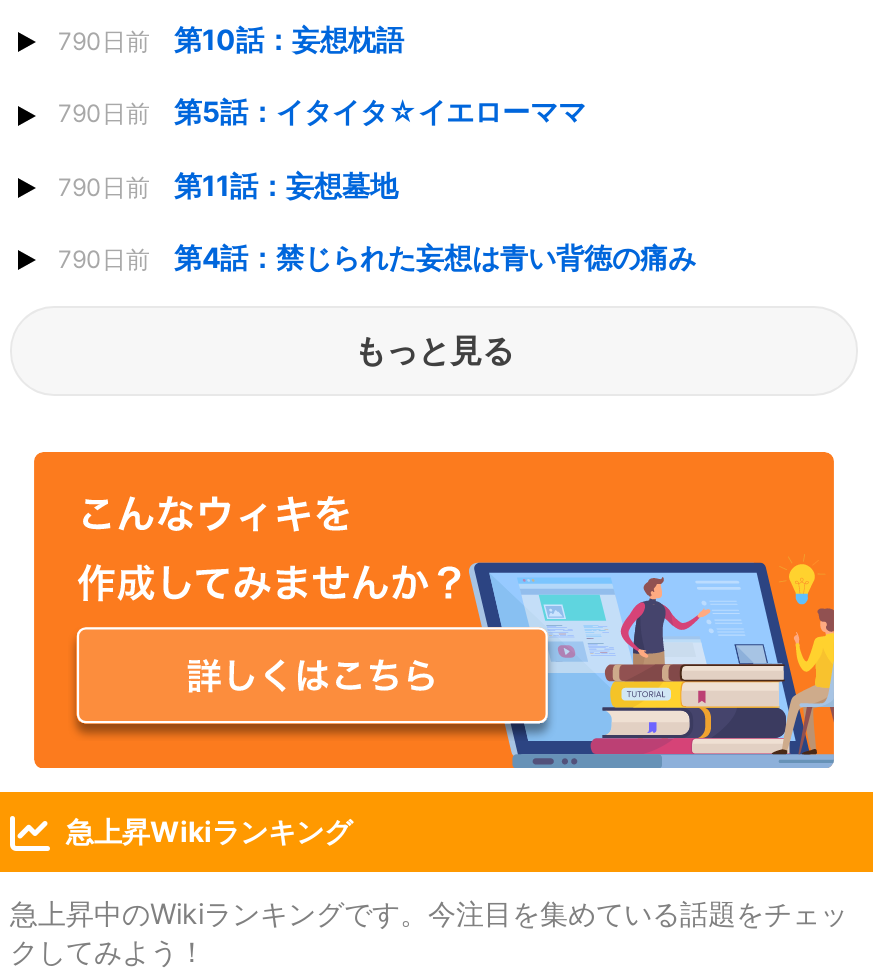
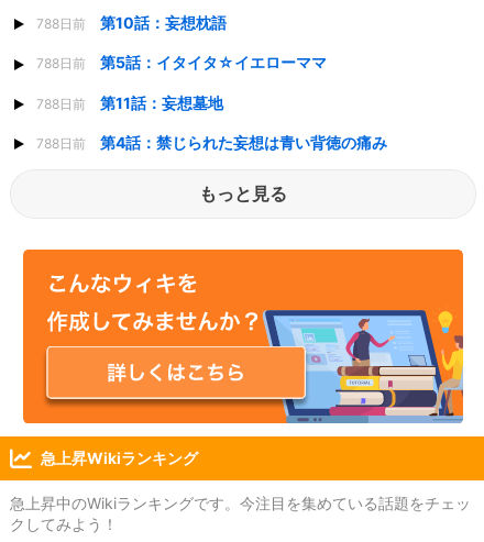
[58,22,404,56] 790日前 第10話：妄想枕語 -> [36,13,227,32] 788日前 第10話：妄想枕語
[58,99,150,129] 790日前 -> [36,55,86,72] 788日前
[58,167,398,201] 790日前 第11話：妄想墓地 -> [36,93,223,112] 788日前 第11話：妄想墓地
[58,239,696,273] 790日前 第4話：禁じられた妄想は青い背徳の痛み -> [36,133,387,151] 788日前 第4話：禁じられた妄想は青い背徳の痛み

